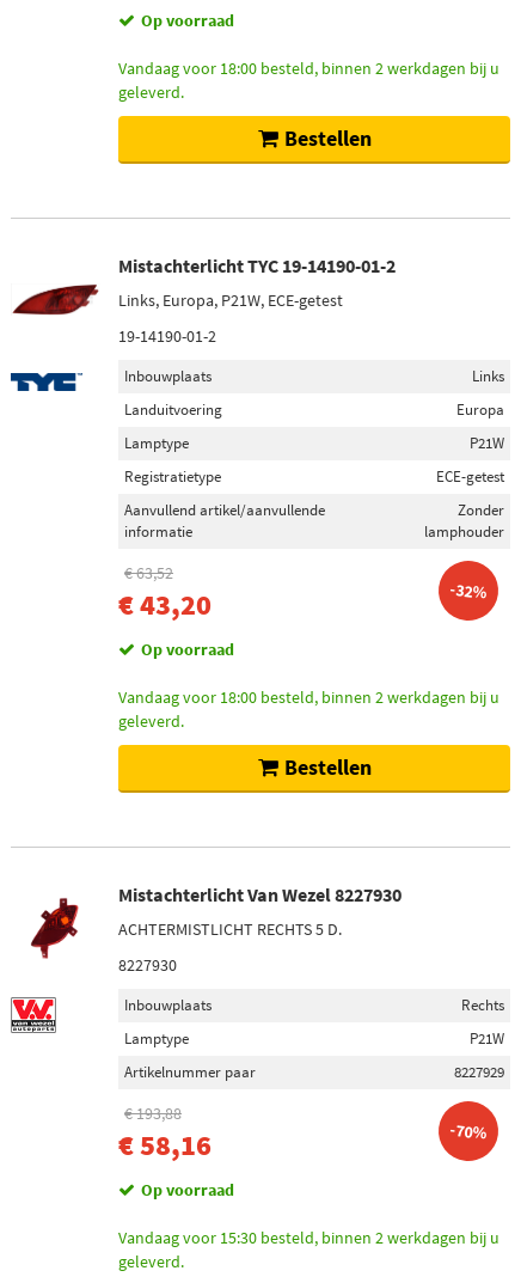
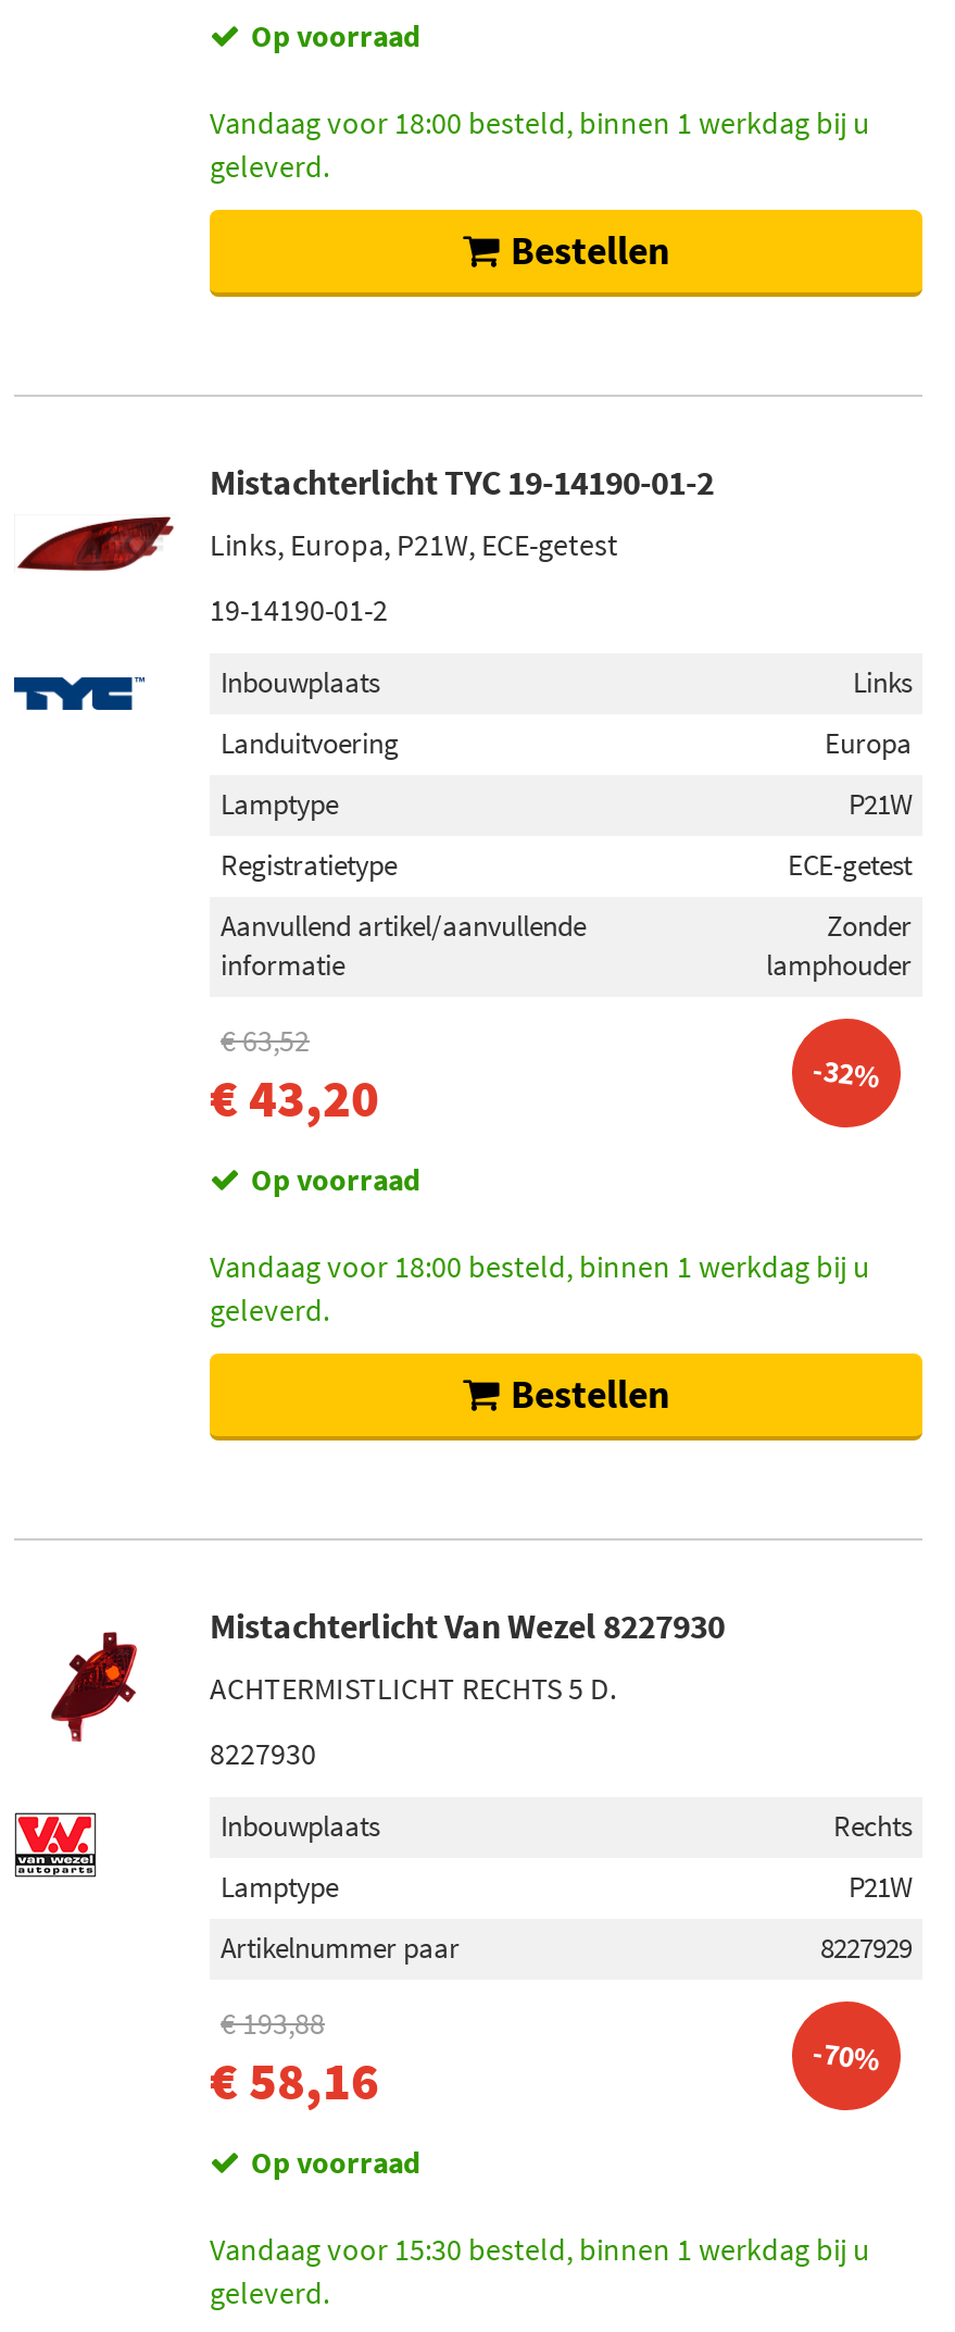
[118,57,499,79] Vandaag voor 18:00 besteld, binnen 2 werkdagen bij u -> [210,103,870,142] Vandaag voor 18:00 besteld, binnen 1 werkdag bij u
[118,686,499,708] Vandaag voor 18:00 besteld, binnen 2 werkdagen bij u -> [210,1247,870,1286] Vandaag voor 18:00 besteld, binnen 1 werkdag bij u
[118,1227,499,1248] Vandaag voor 15:30 besteld, binnen 2 werkdagen bij u -> [210,2230,870,2269] Vandaag voor 15:30 besteld, binnen 1 werkdag bij u

